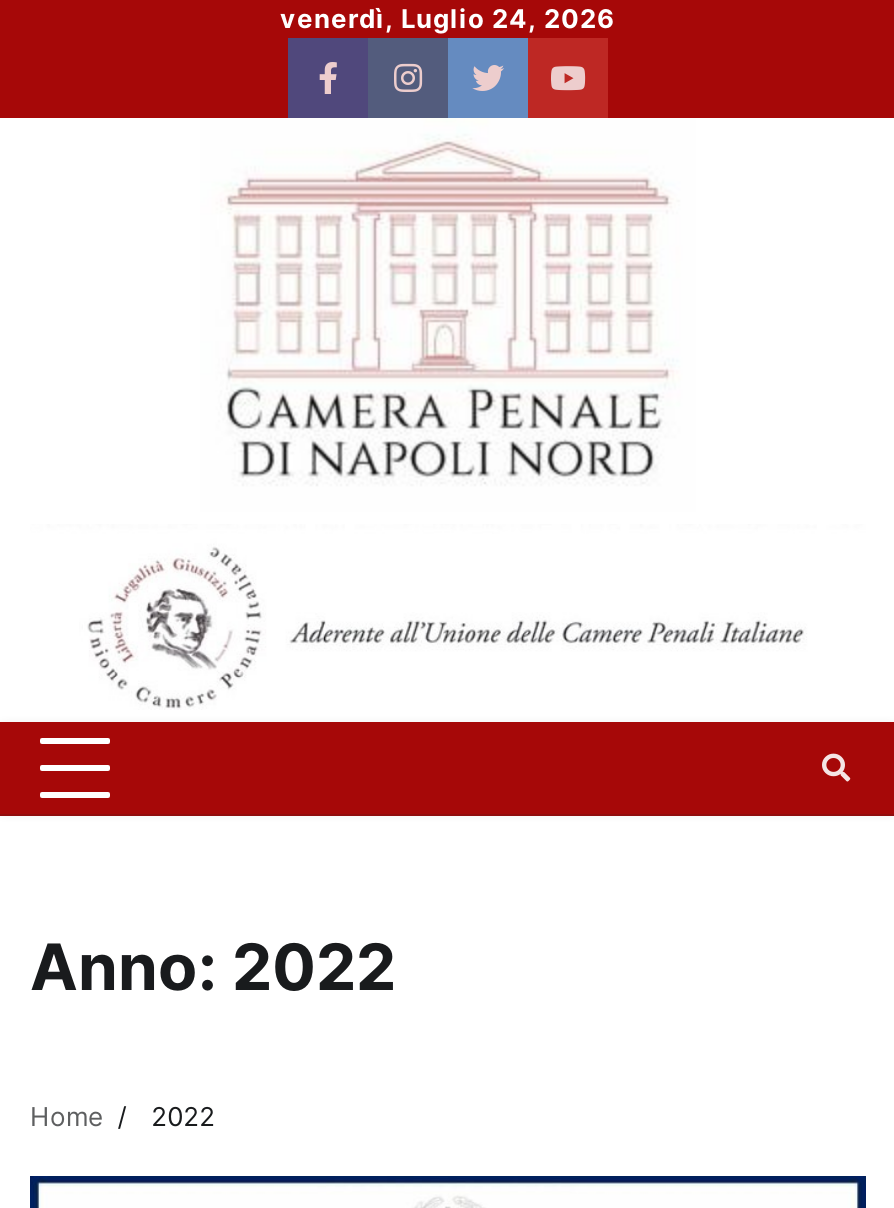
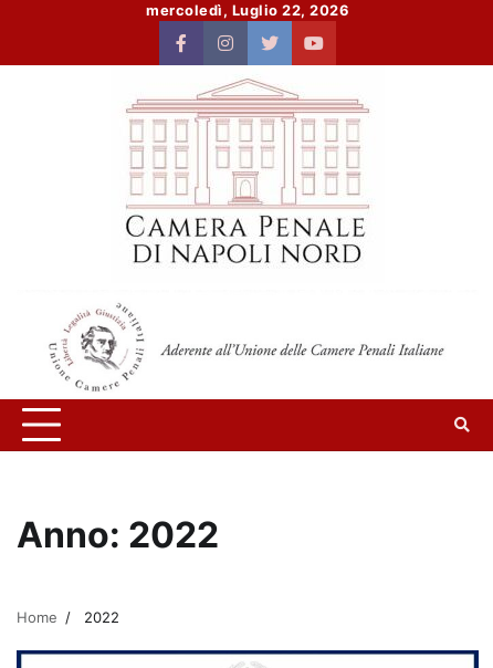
[280,2,616,34] venerdì, Luglio 24, 2026 -> [146,1,349,19] mercoledì, Luglio 22, 2026

